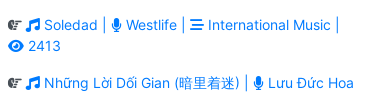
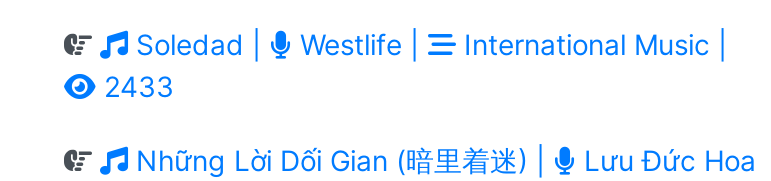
[24,37,61,54] 2413 -> [96,68,174,102] 2433

